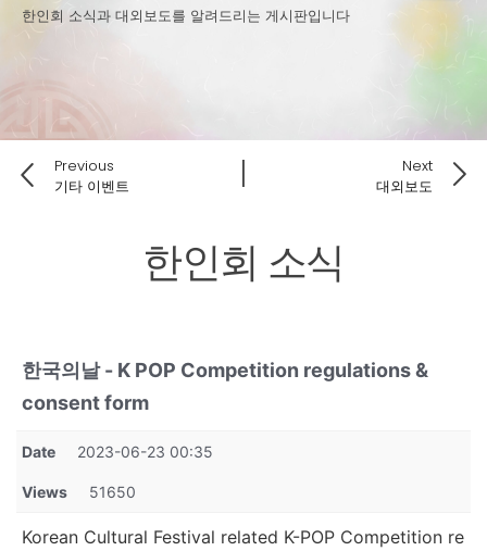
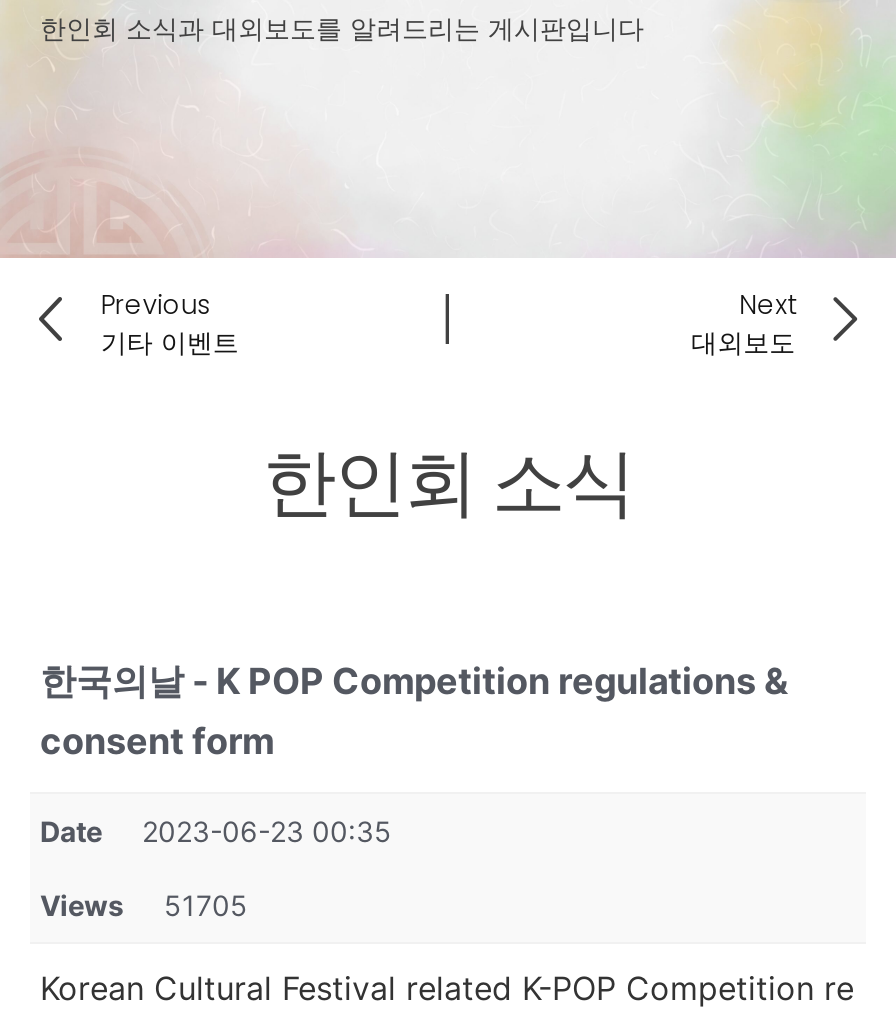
[22,483,136,501] Views 51650 -> [40,888,248,922] Views 51705

